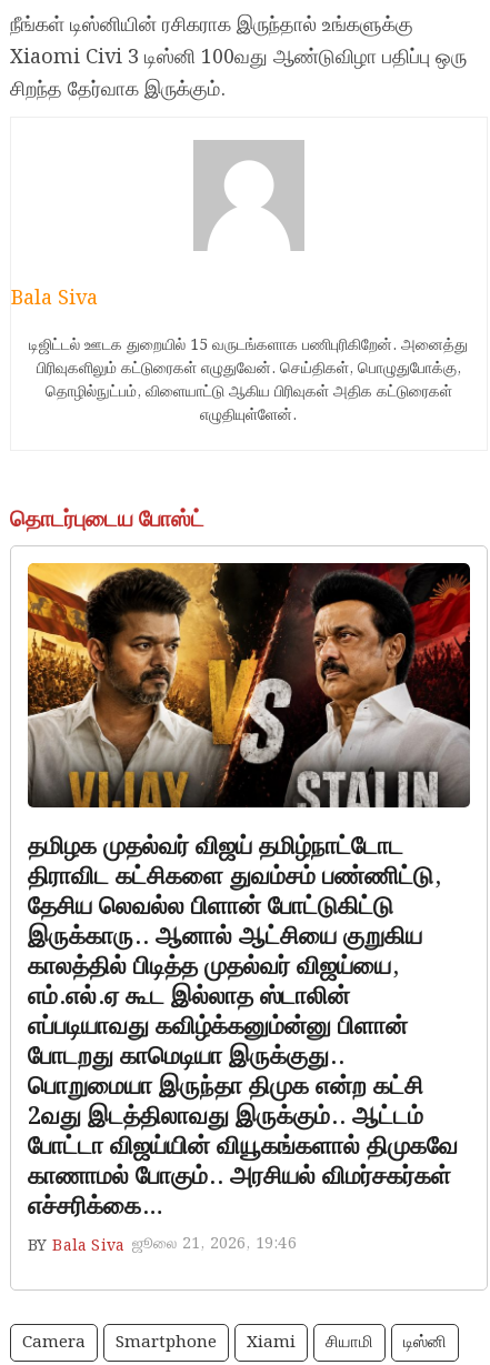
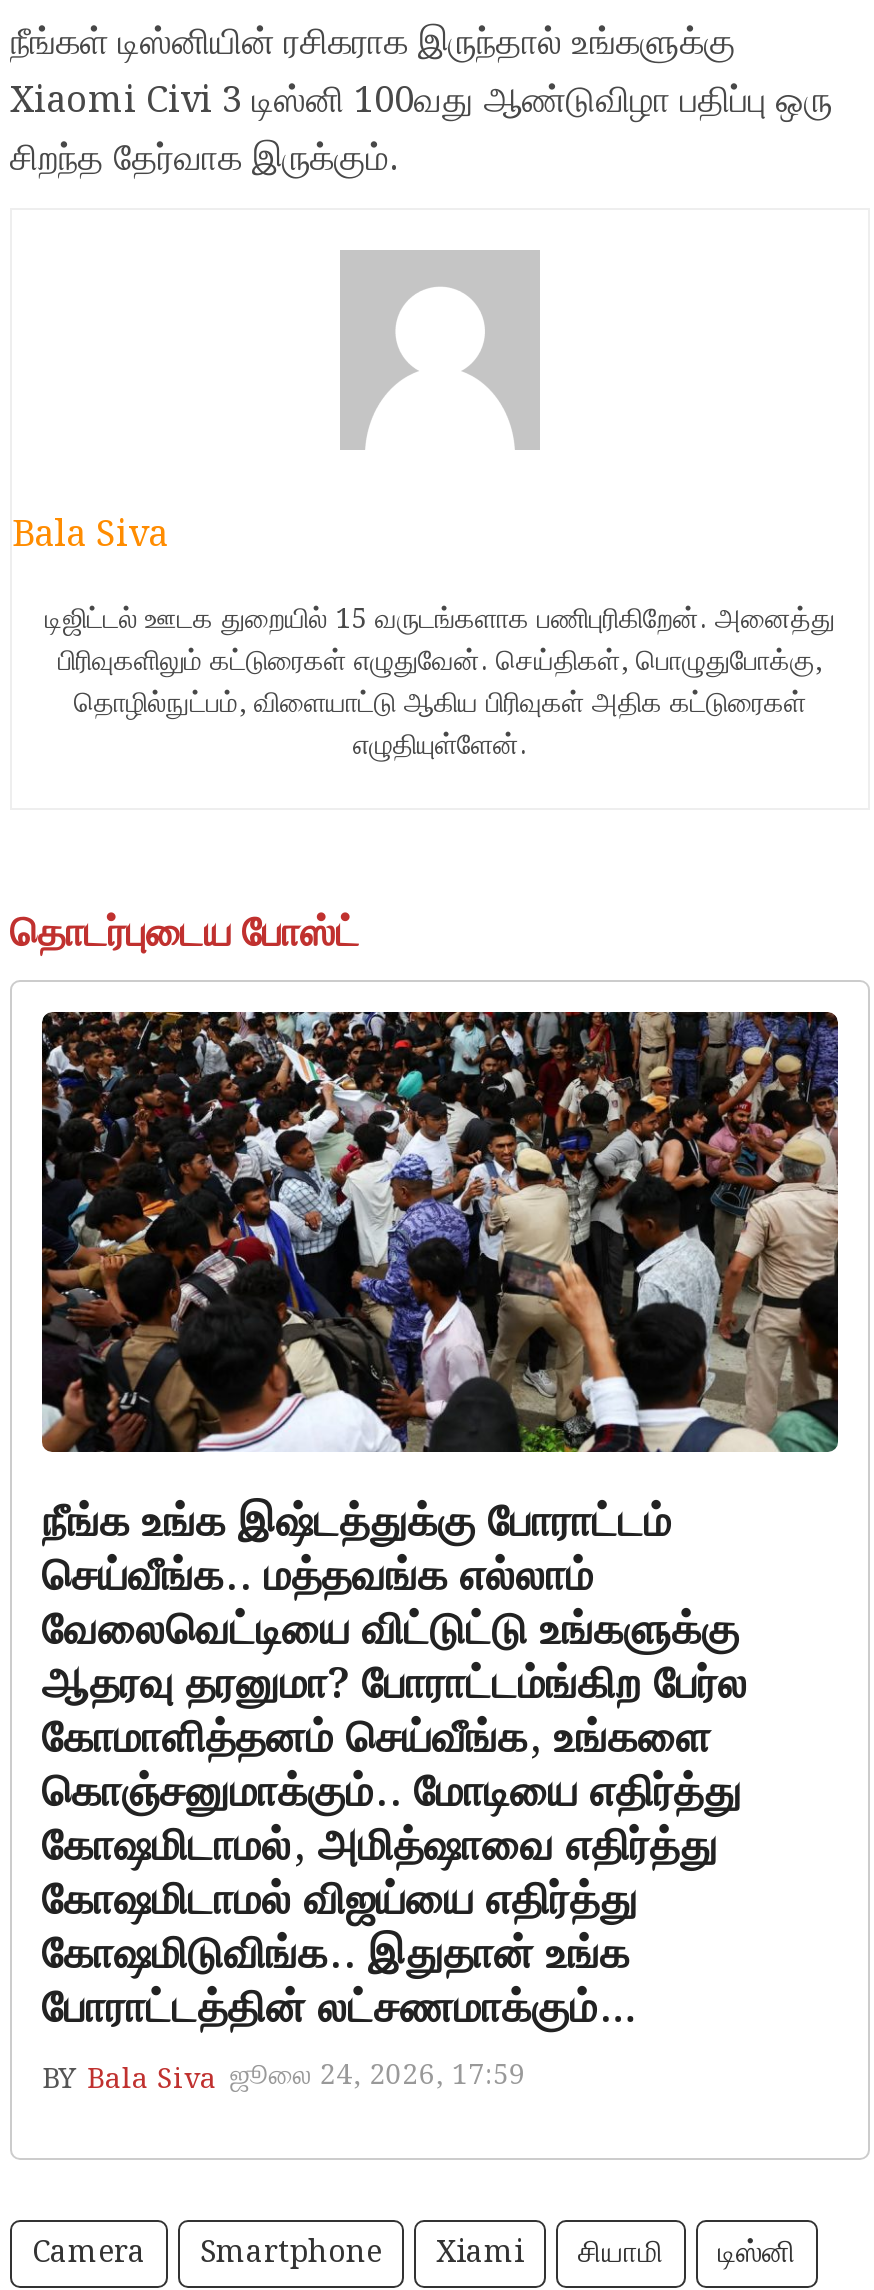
[27,562,471,1258] [image] | தமிழக முதல்வர் விஜய் தமிழ்நாட்டோட | திராவிட கட்சிகளை துவம்சம் பண்ணிட்டு, | தேசிய லெவல்ல பிளான் போட்டுகிட்டு | இருக்காரு.. ஆனால் ஆட்சியை குறுகிய | காலத்தில் பிடித்த முதல்வர் விஜய்யை, | எம்.எல்.ஏ கூட இல்லாத ஸ்டாலின் | எப்படியாவது கவிழ்க்கனும்ன்னு பிளான் | போடறது காமெடியா இருக்குது.. | பொறுமையா இருந்தா திமுக என்ற கட்சி | 2வது இடத்திலாவது இருக்கும்.. ஆட்டம் | போட்டா விஜய்யின் வியூகங்களால் திமுகவே | காணாமல் போகும்.. அரசியல் விமர்சகர்கள் | எச்சரிக்கை… | BY Bala Siva ஜூலை 21, 2026, 19:46 -> [40,1010,840,2102] [image] | நீங்க உங்க இஷ்டத்துக்கு போராட்டம் | செய்வீங்க.. மத்தவங்க எல்லாம் | வேலைவெட்டியை விட்டுட்டு உங்களுக்கு | ஆதரவு தரனுமா? போராட்டம்ங்கிற பேர்ல | கோமாளித்தனம் செய்வீங்க, உங்களை | கொஞ்சனுமாக்கும்.. மோடியை எதிர்த்து | கோஷமிடாமல், அமித்ஷாவை எதிர்த்து | கோஷமிடாமல் விஜய்யை எதிர்த்து | கோஷமிடுவிங்க.. இதுதான் உங்க | போராட்டத்தின் லட்சணமாக்கும்… | BY Bala Siva ஜூலை 24, 2026, 17:59

